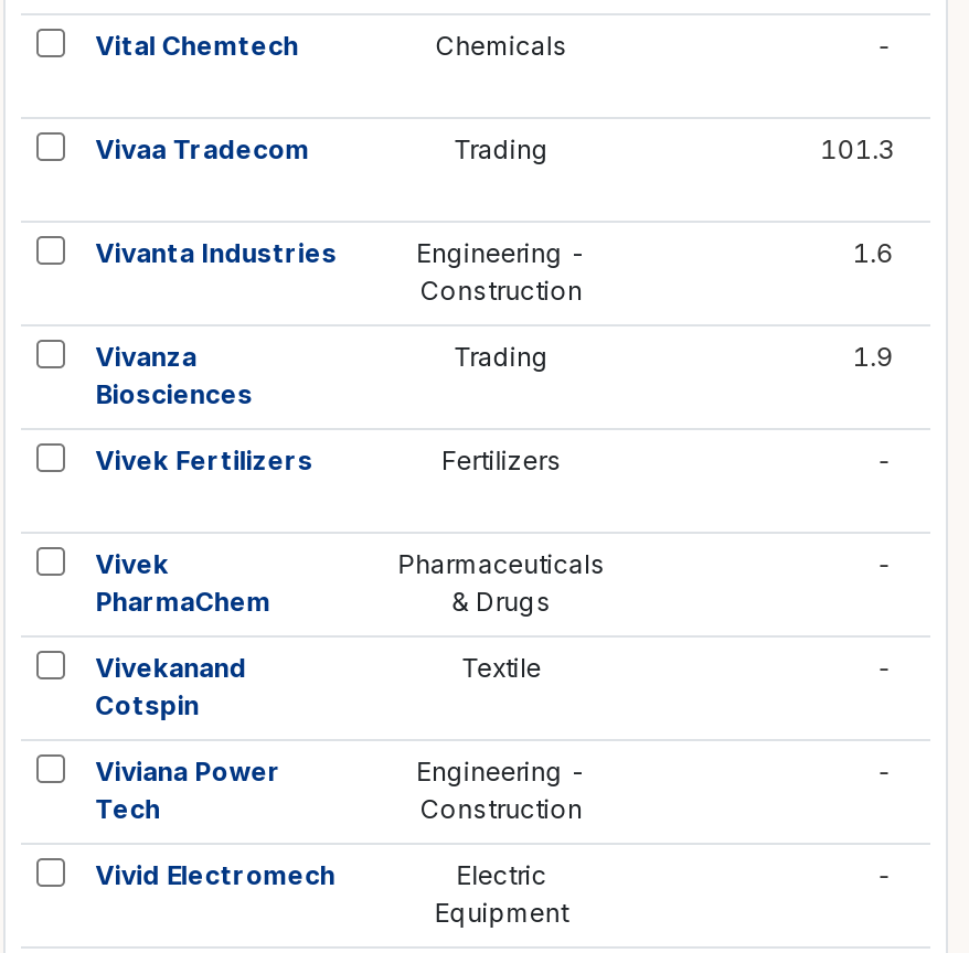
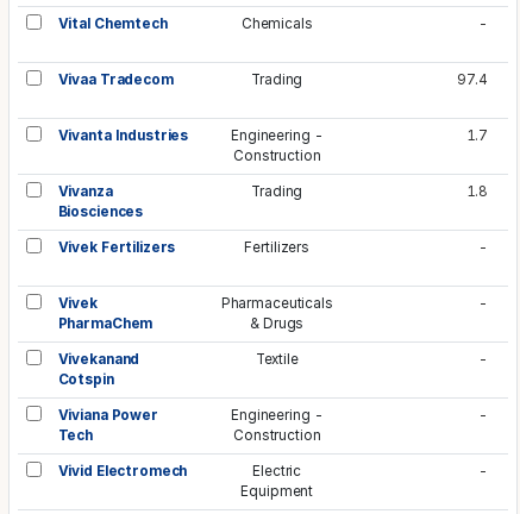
[820,135,893,166] 101.3 -> [457,72,488,88] 97.4
[852,239,893,270] 1.6 -> [466,128,488,144] 1.7
[852,343,893,373] 1.9 -> [466,184,488,200] 1.8

